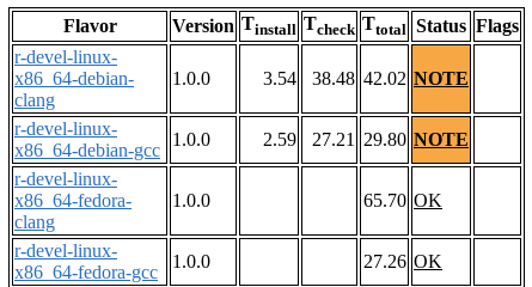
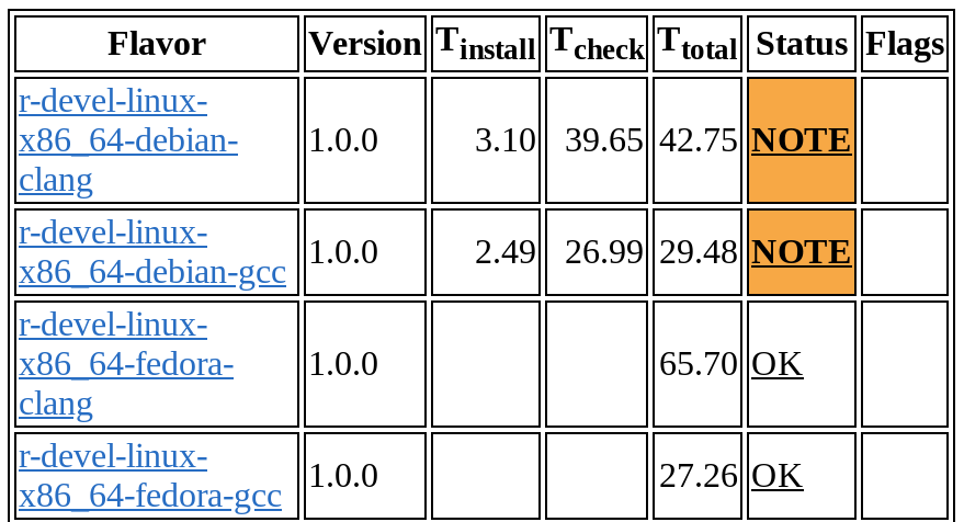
[263,69,296,89] 3.54 -> [475,121,536,159] 3.10
[312,69,469,89] 38.48 42.02 NOTE -> [565,121,852,159] 39.65 42.75 NOTE
[263,130,296,150] 2.59 -> [475,233,536,270] 2.49
[312,130,469,150] 27.21 29.80 NOTE -> [565,233,852,270] 26.99 29.48 NOTE

